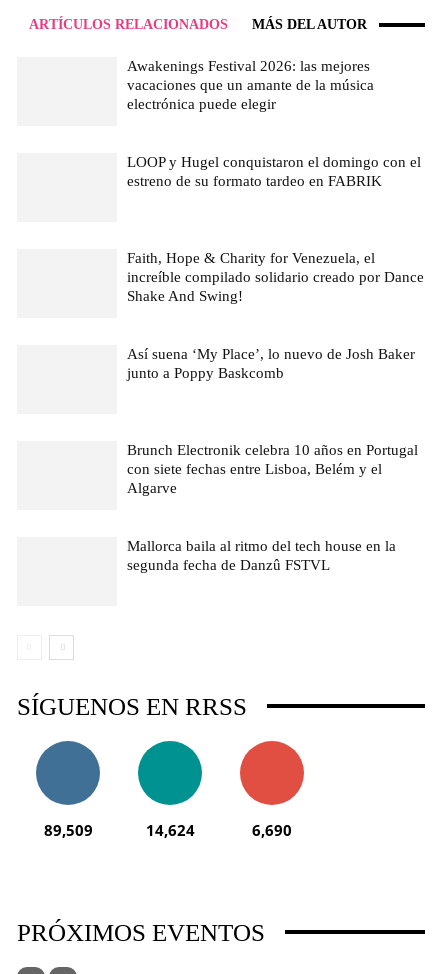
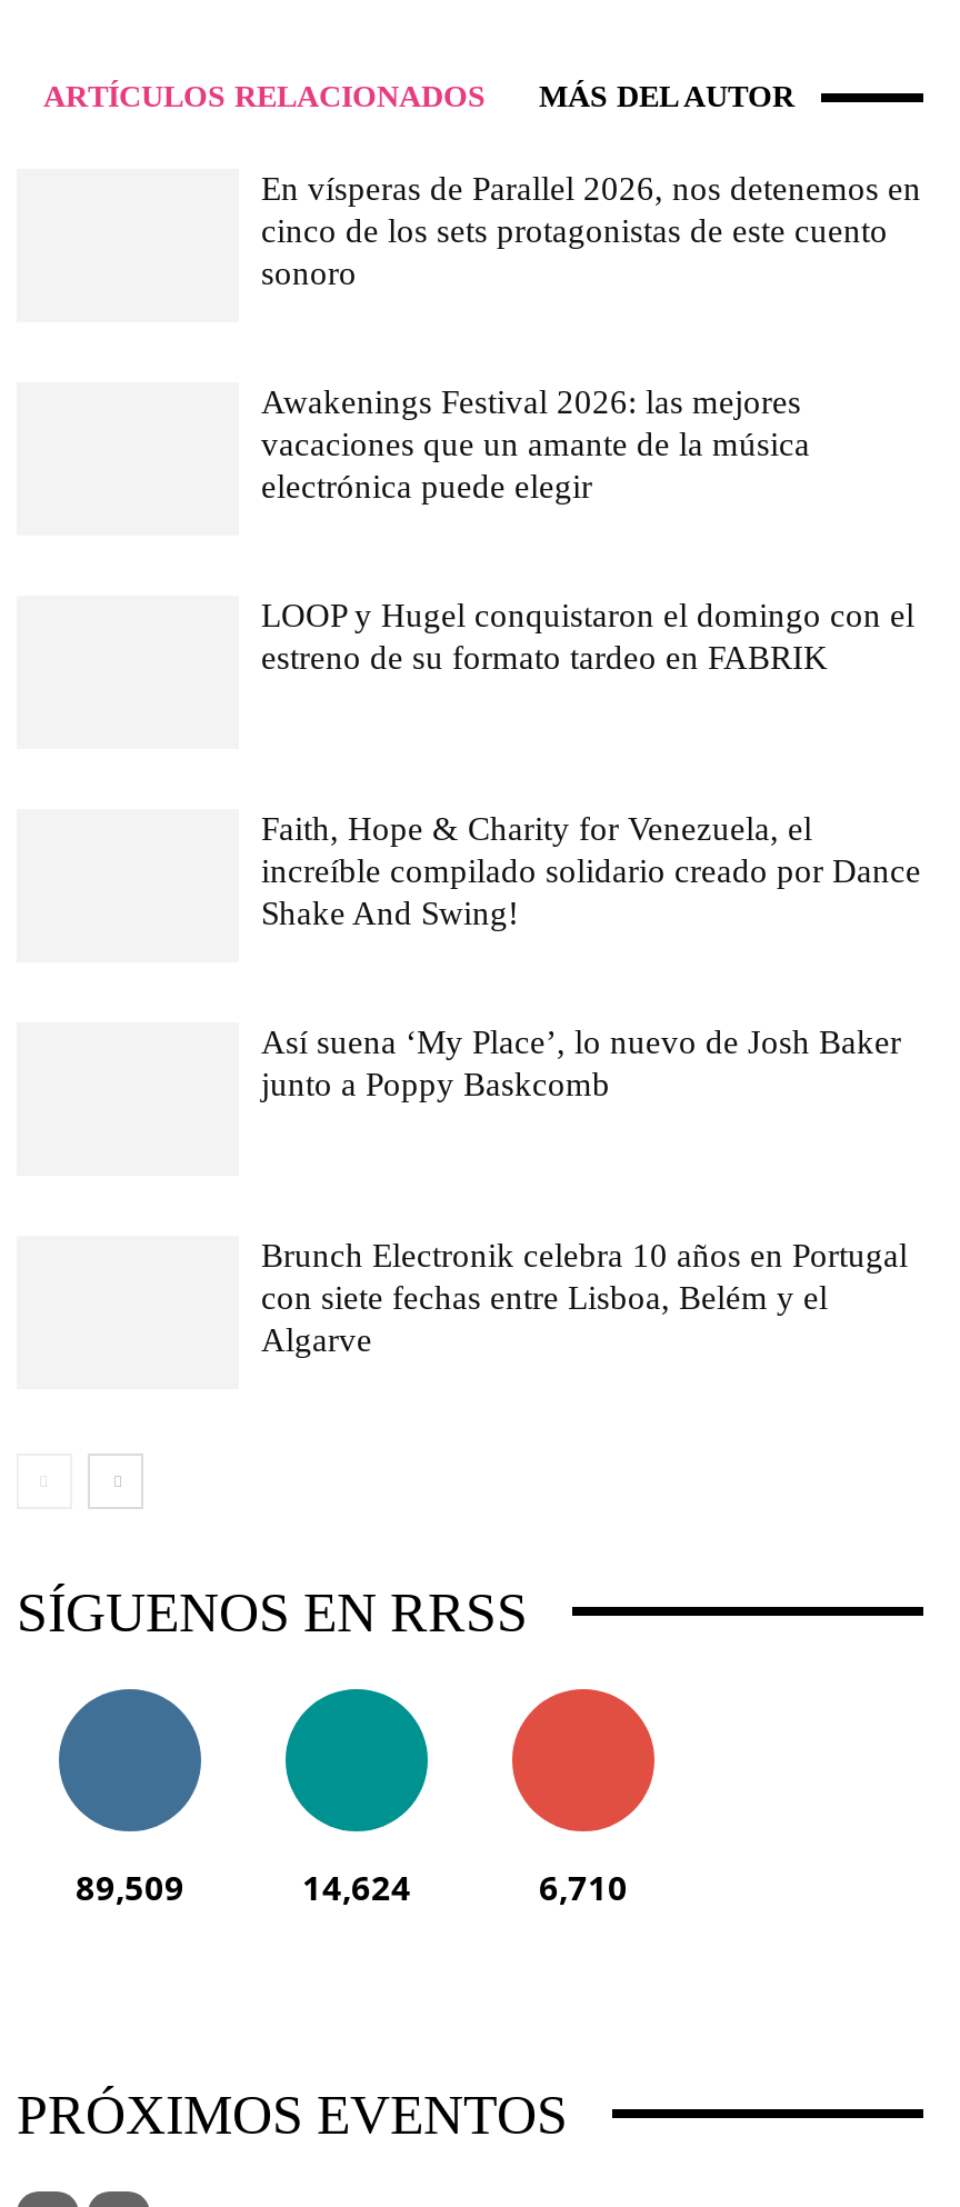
none -> [261,171,921,291] En vísperas de Parallel 2026, nos detenemos en | cinco de los sets protagonistas de este cuento | sonoro
moved [127,58,424,496] -> [261,385,921,1358]: Awakenings Festival 2026: las mejores | vacaciones que un amante de la música | electrónica puede elegir | ... | con siete fechas entre Lisboa, Belém y el | Algarve
[127,538,396,573] Mallorca baila al ritmo del tech house en la | segunda fecha de Danzû FSTVL -> none
[252,820,292,840] 6,690 -> [539,1864,628,1909] 6,710

